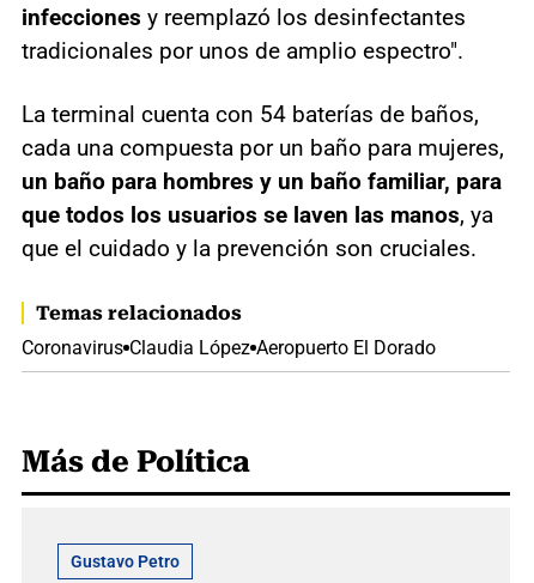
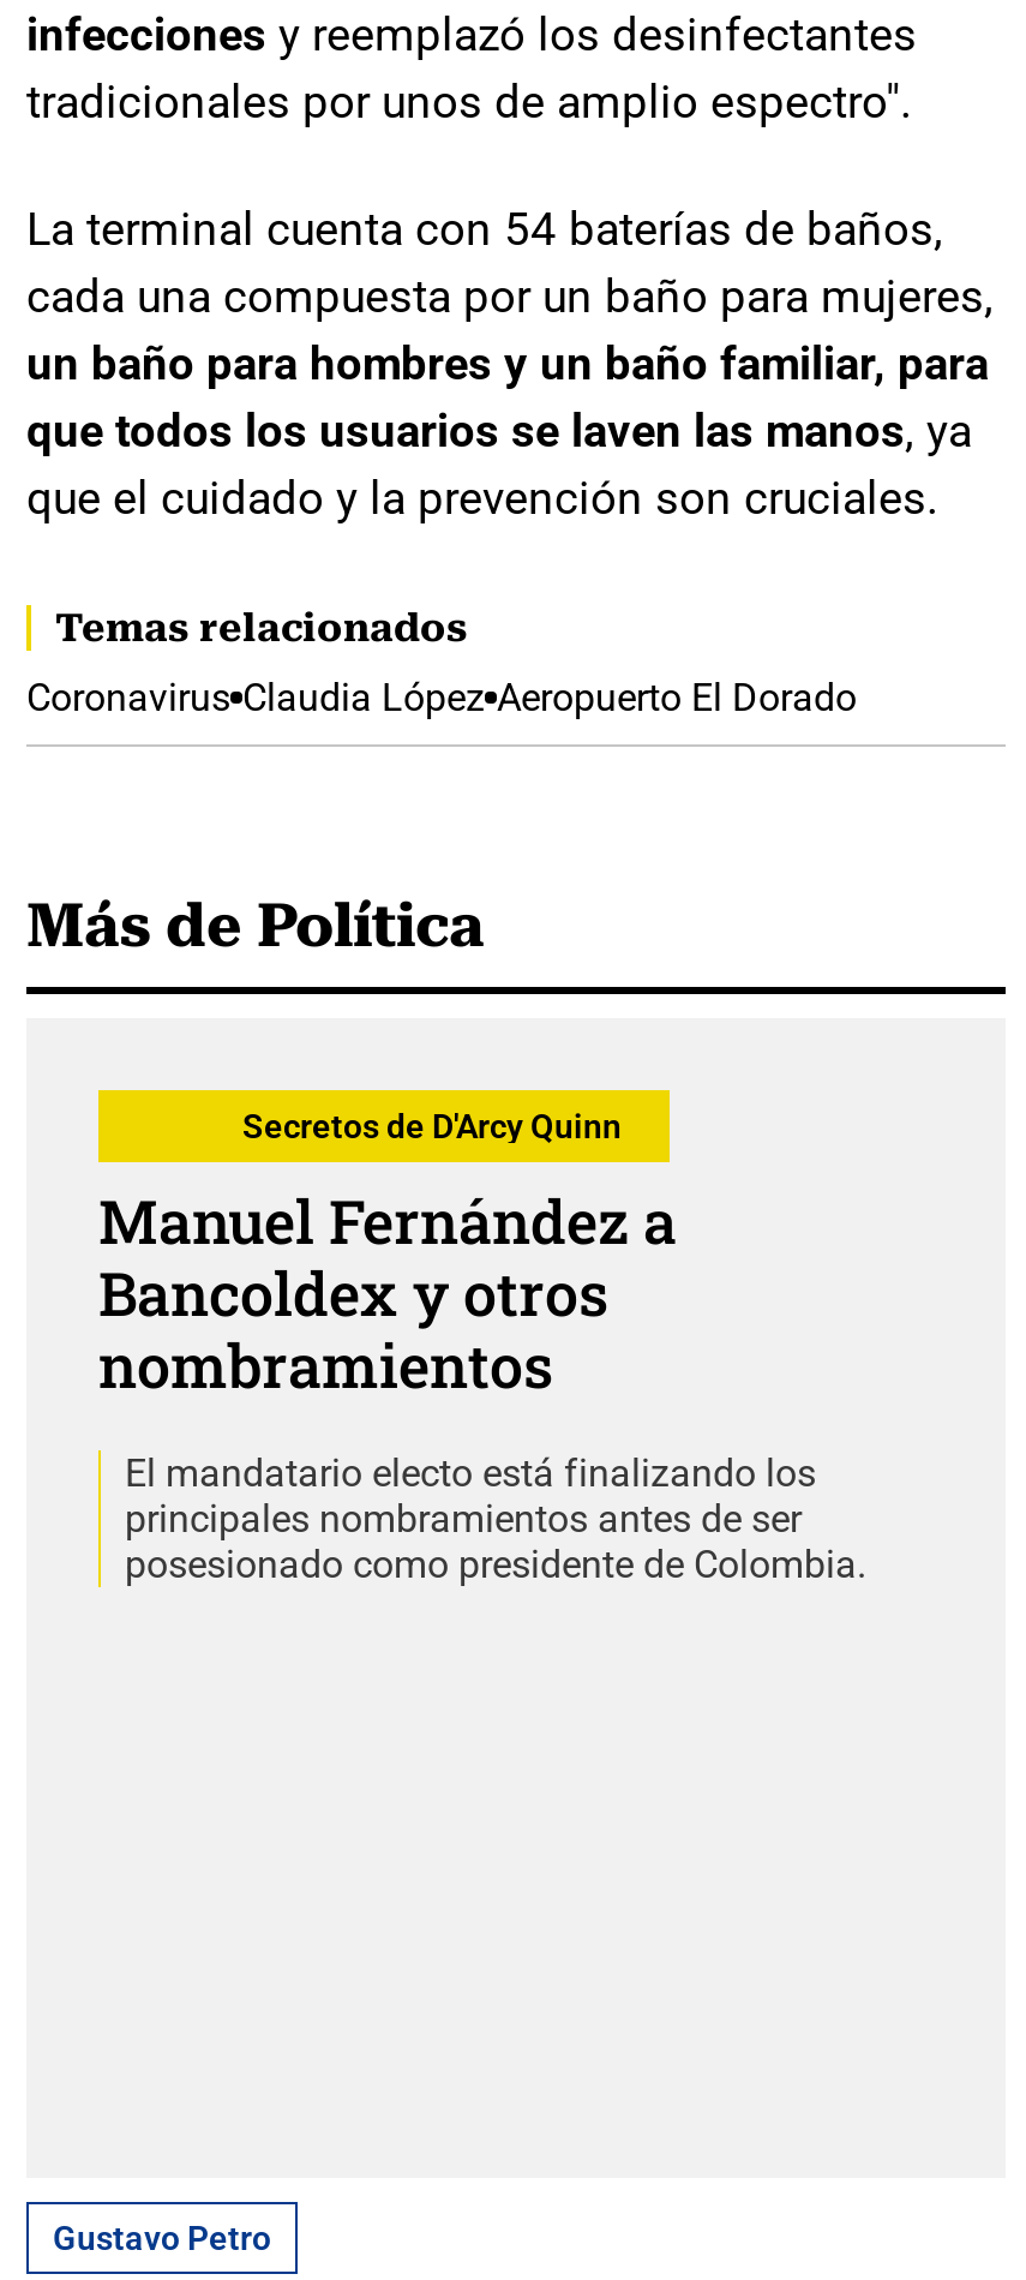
none -> [98,1107,866,1587] Secretos de D'Arcy Quinn | Manuel Fernández a | Bancoldex y otros | nombramientos | El mandatario electo está finalizando los | principales nombramientos antes de ser | posesionado como presidente de Colombia.

